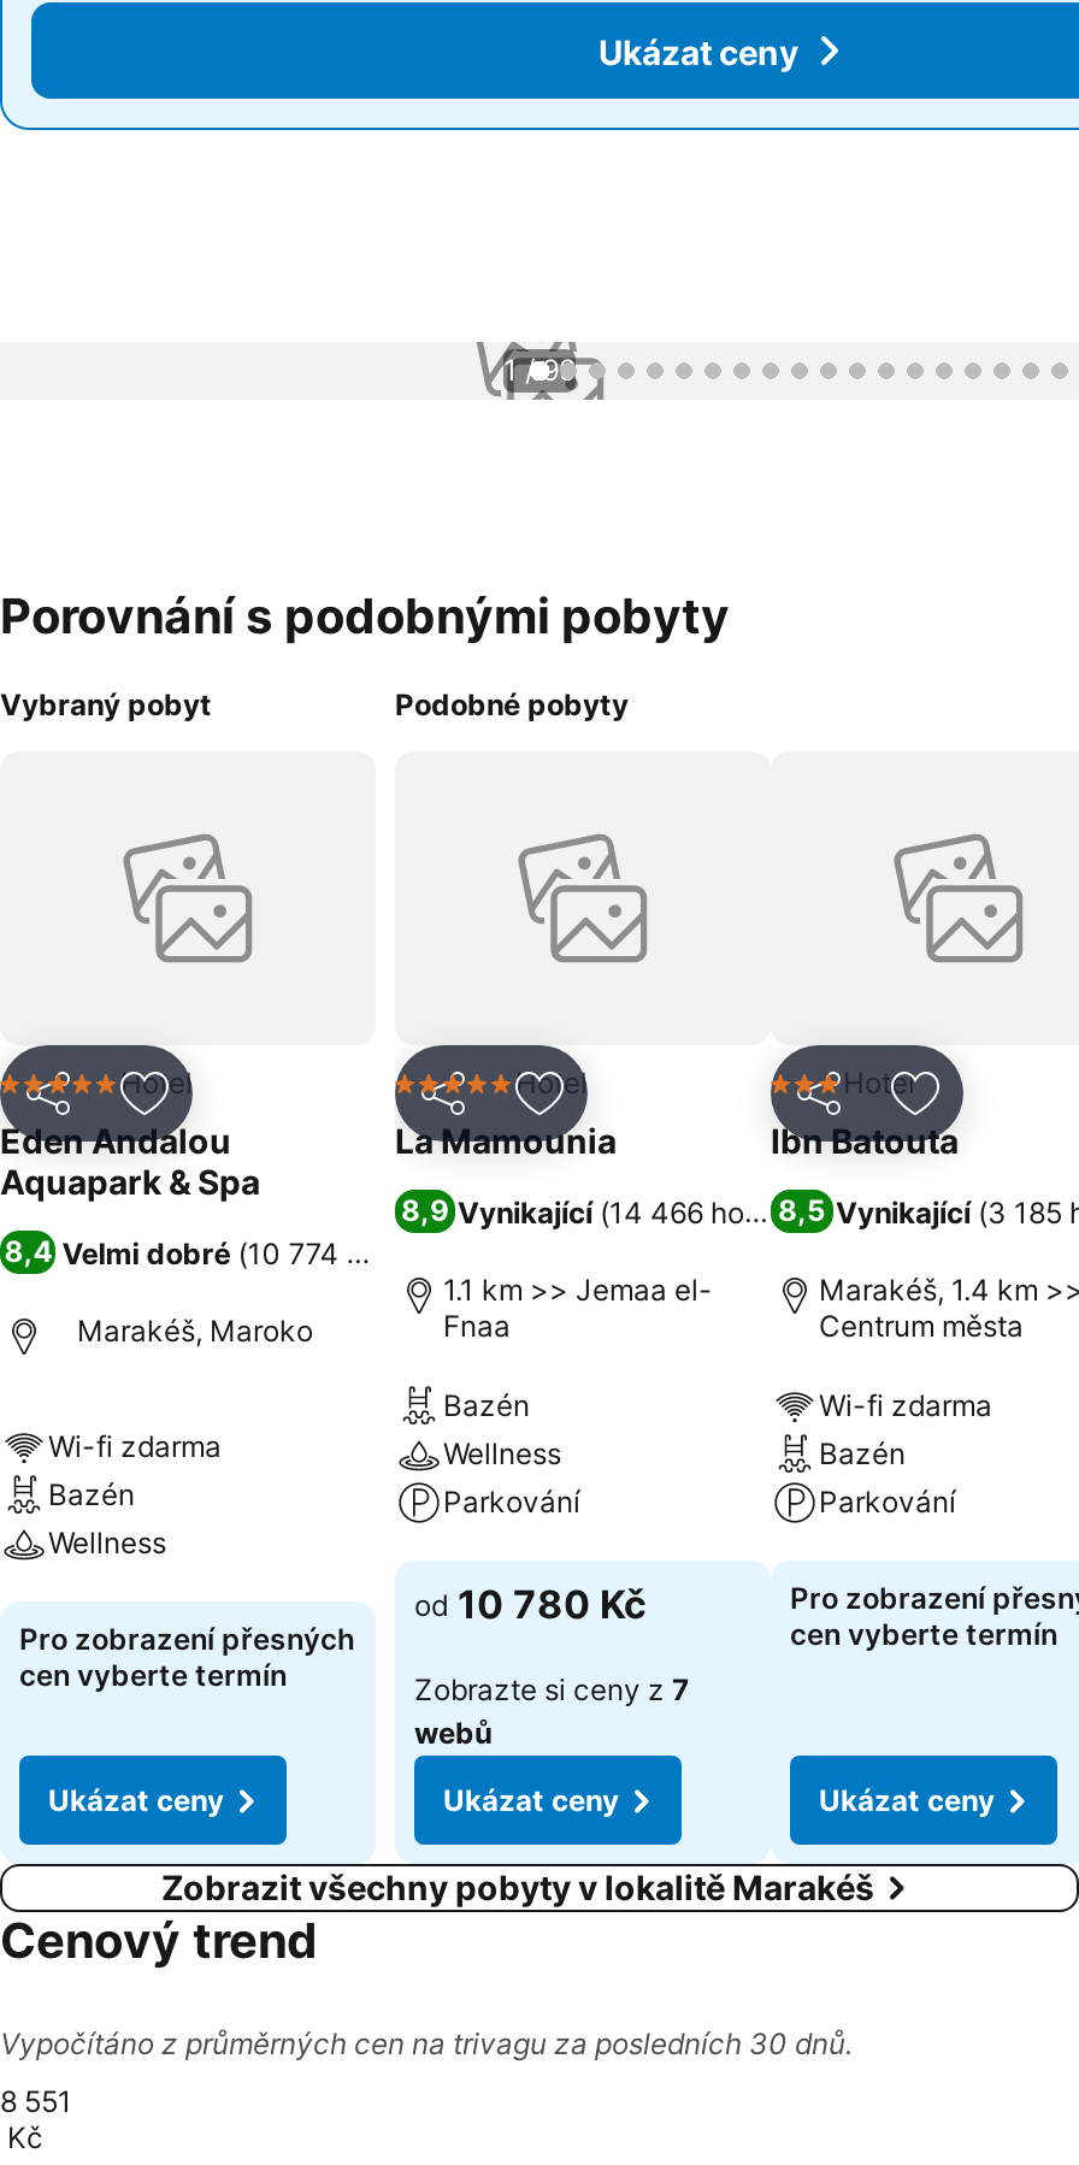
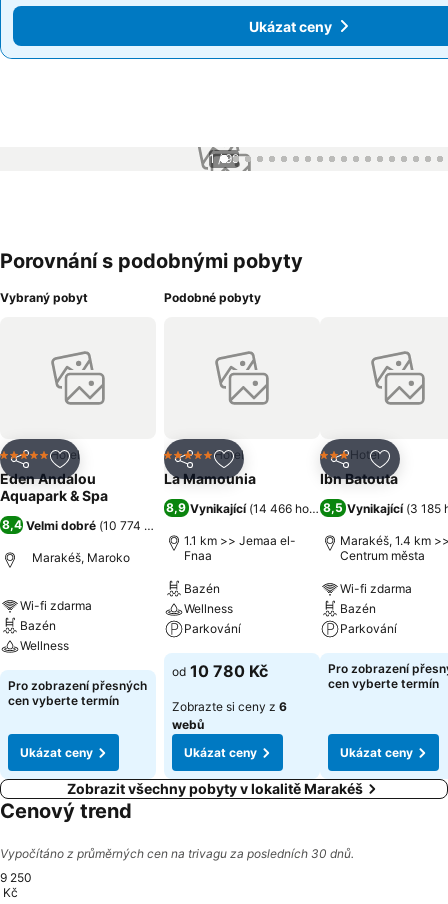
[414,1671,689,1707] Zobrazte si ceny z 7 -> [172,699,287,714] Zobrazte si ceny z 6
[0,2083,72,2119] 8 551 -> [0,870,32,885] 9 250

